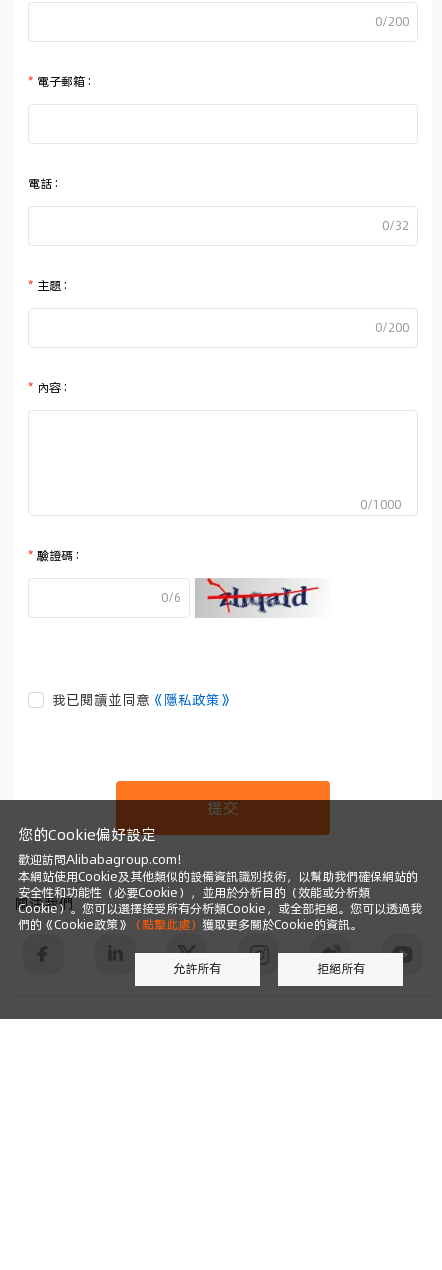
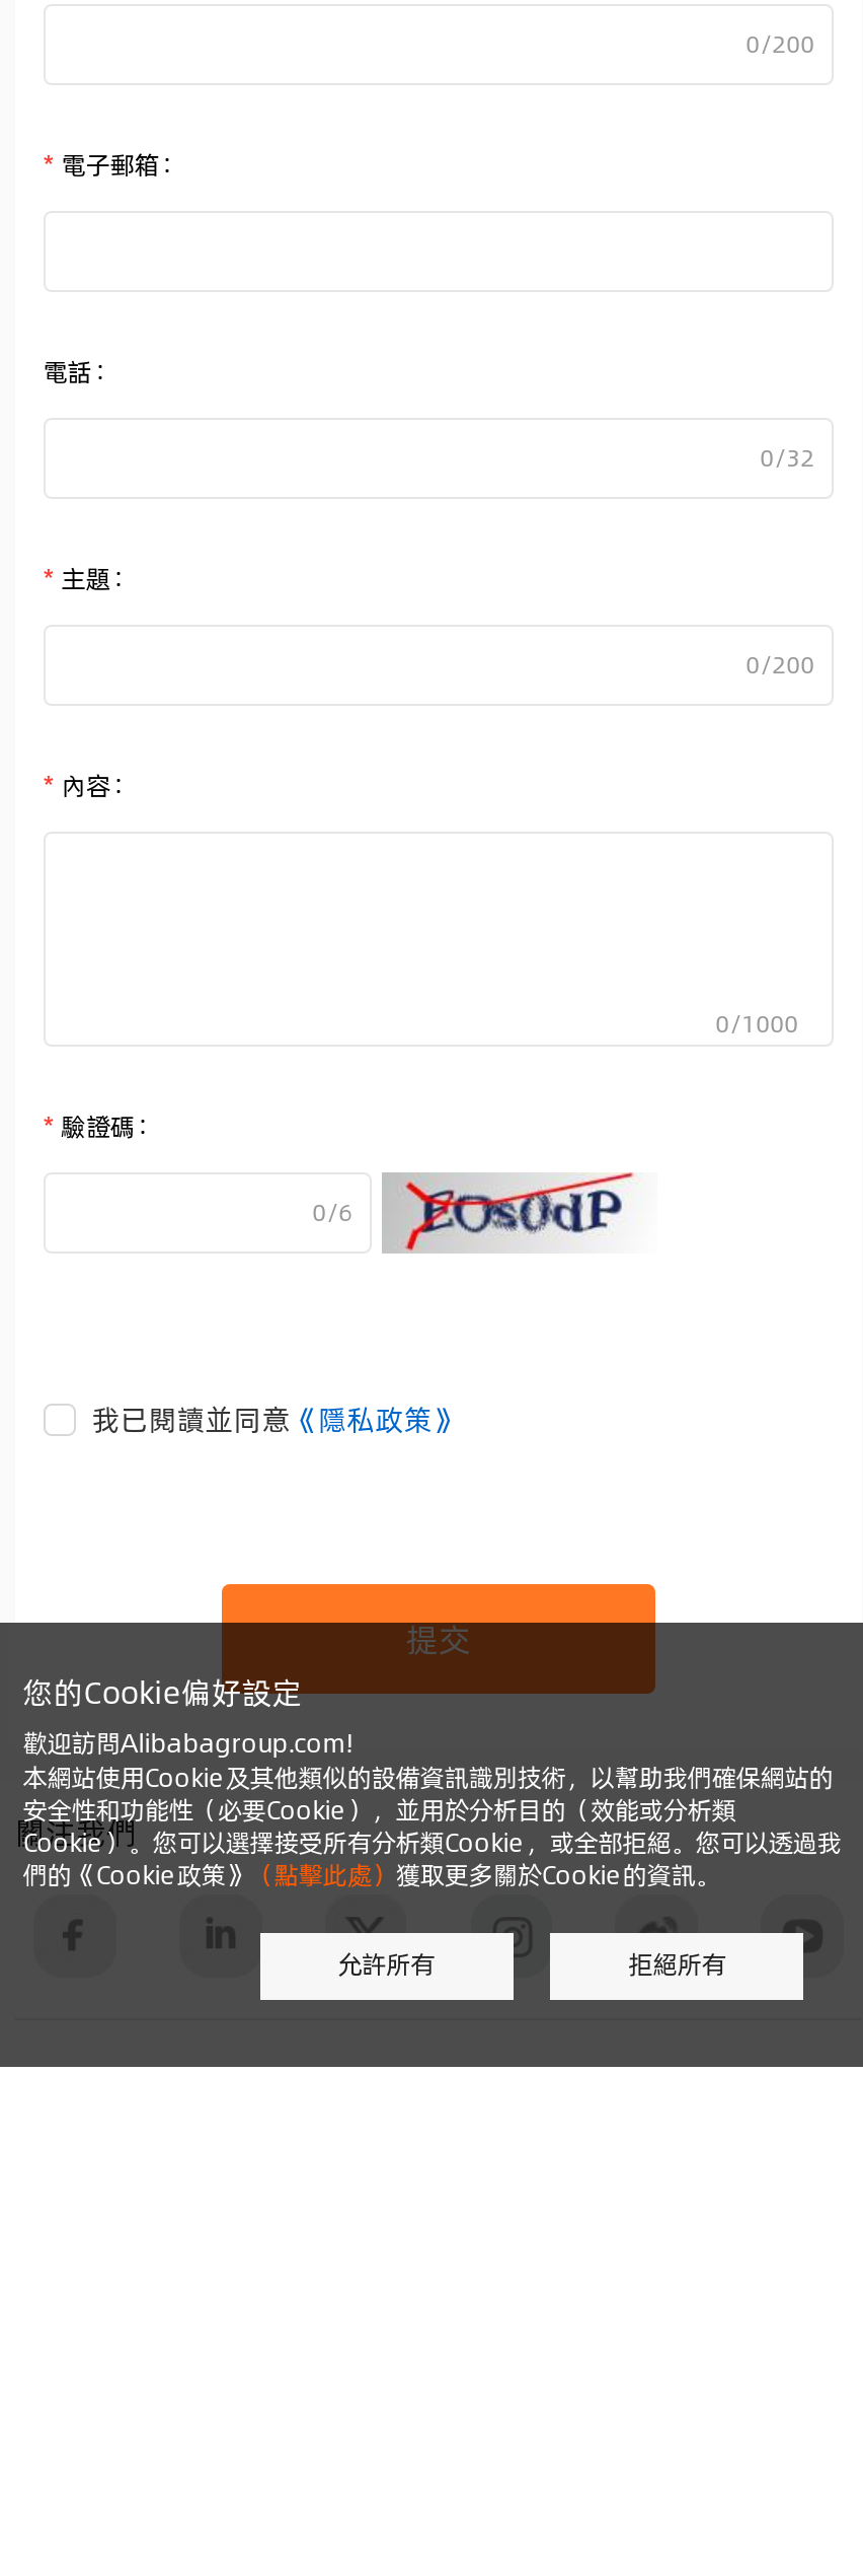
[207,577,319,615] [image] -> [404,1172,635,1251] [image]

